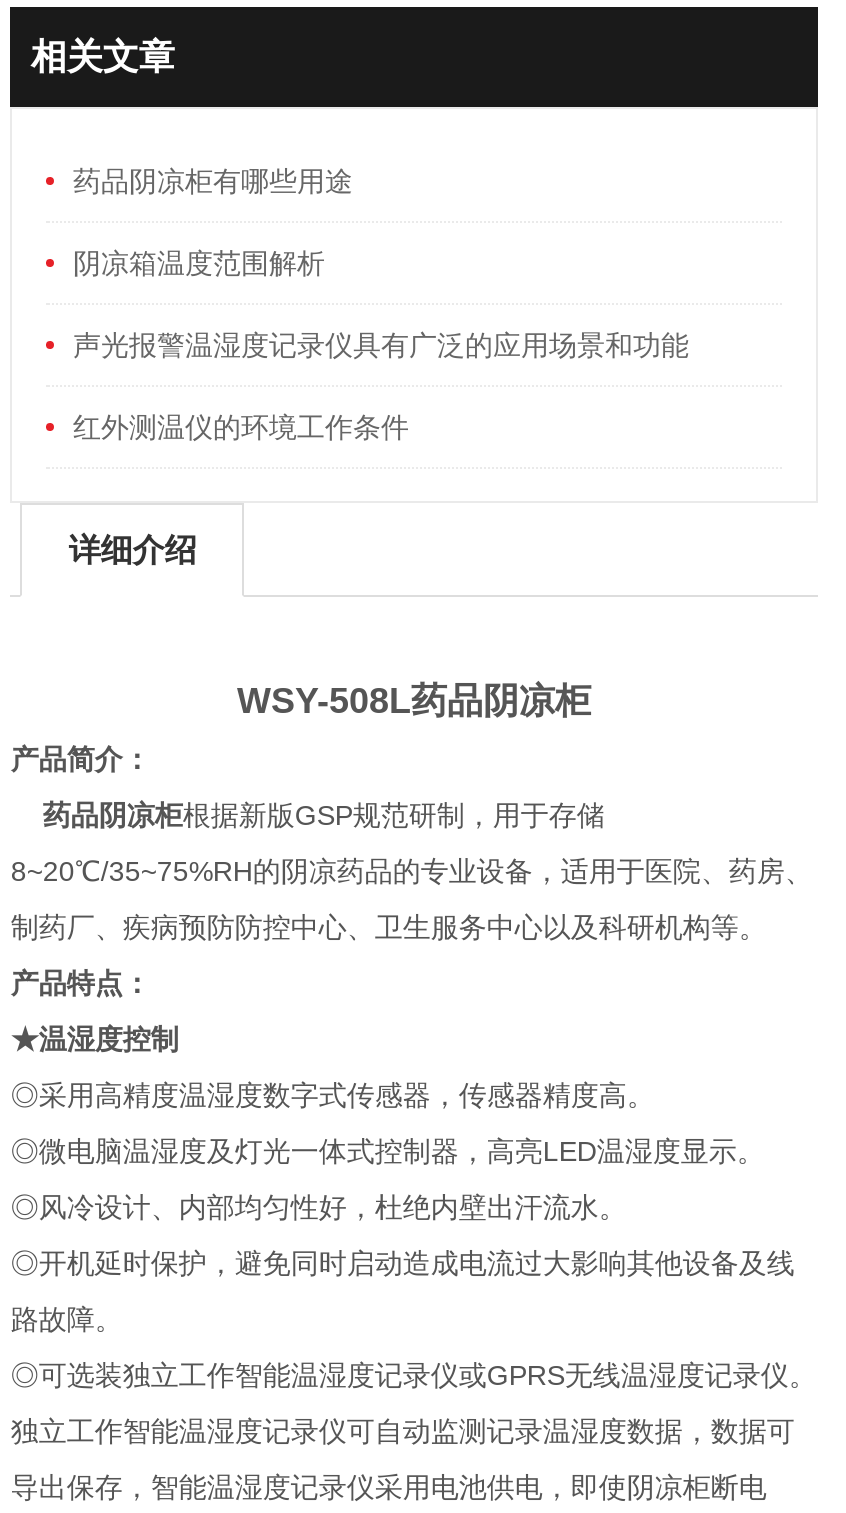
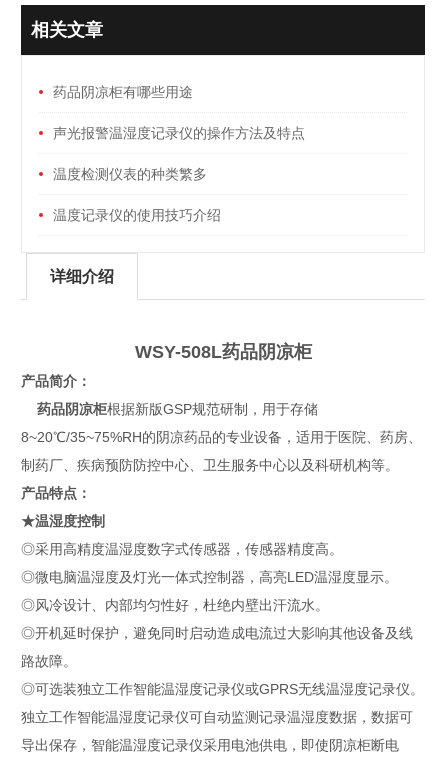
[73,247,325,279] 阴凉箱温度范围解析 -> [52,125,304,141] 声光报警温湿度记录仪的操作方法及特点
[73,329,689,361] 声光报警温湿度记录仪具有广泛的应用场景和功能 -> [52,166,206,182] 温度检测仪表的种类繁多
[73,411,409,443] 红外测温仪的环境工作条件 -> [52,207,220,223] 温度记录仪的使用技巧介绍

